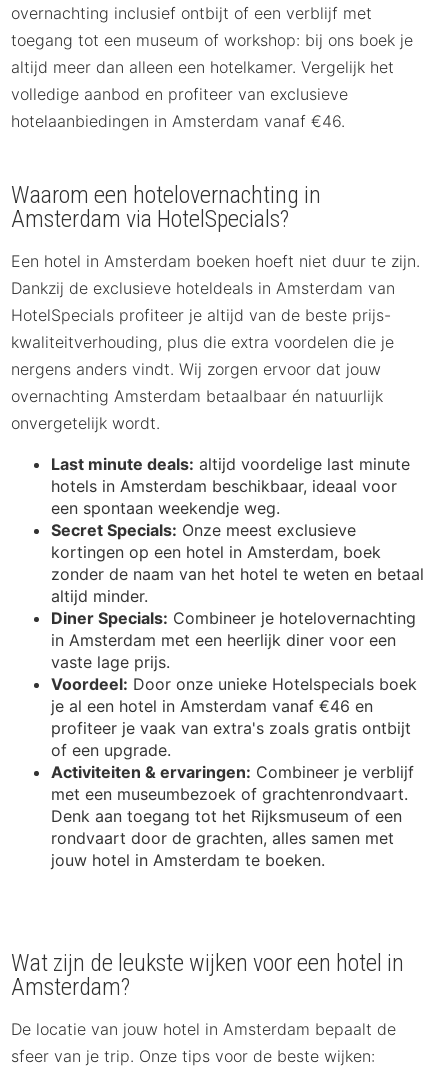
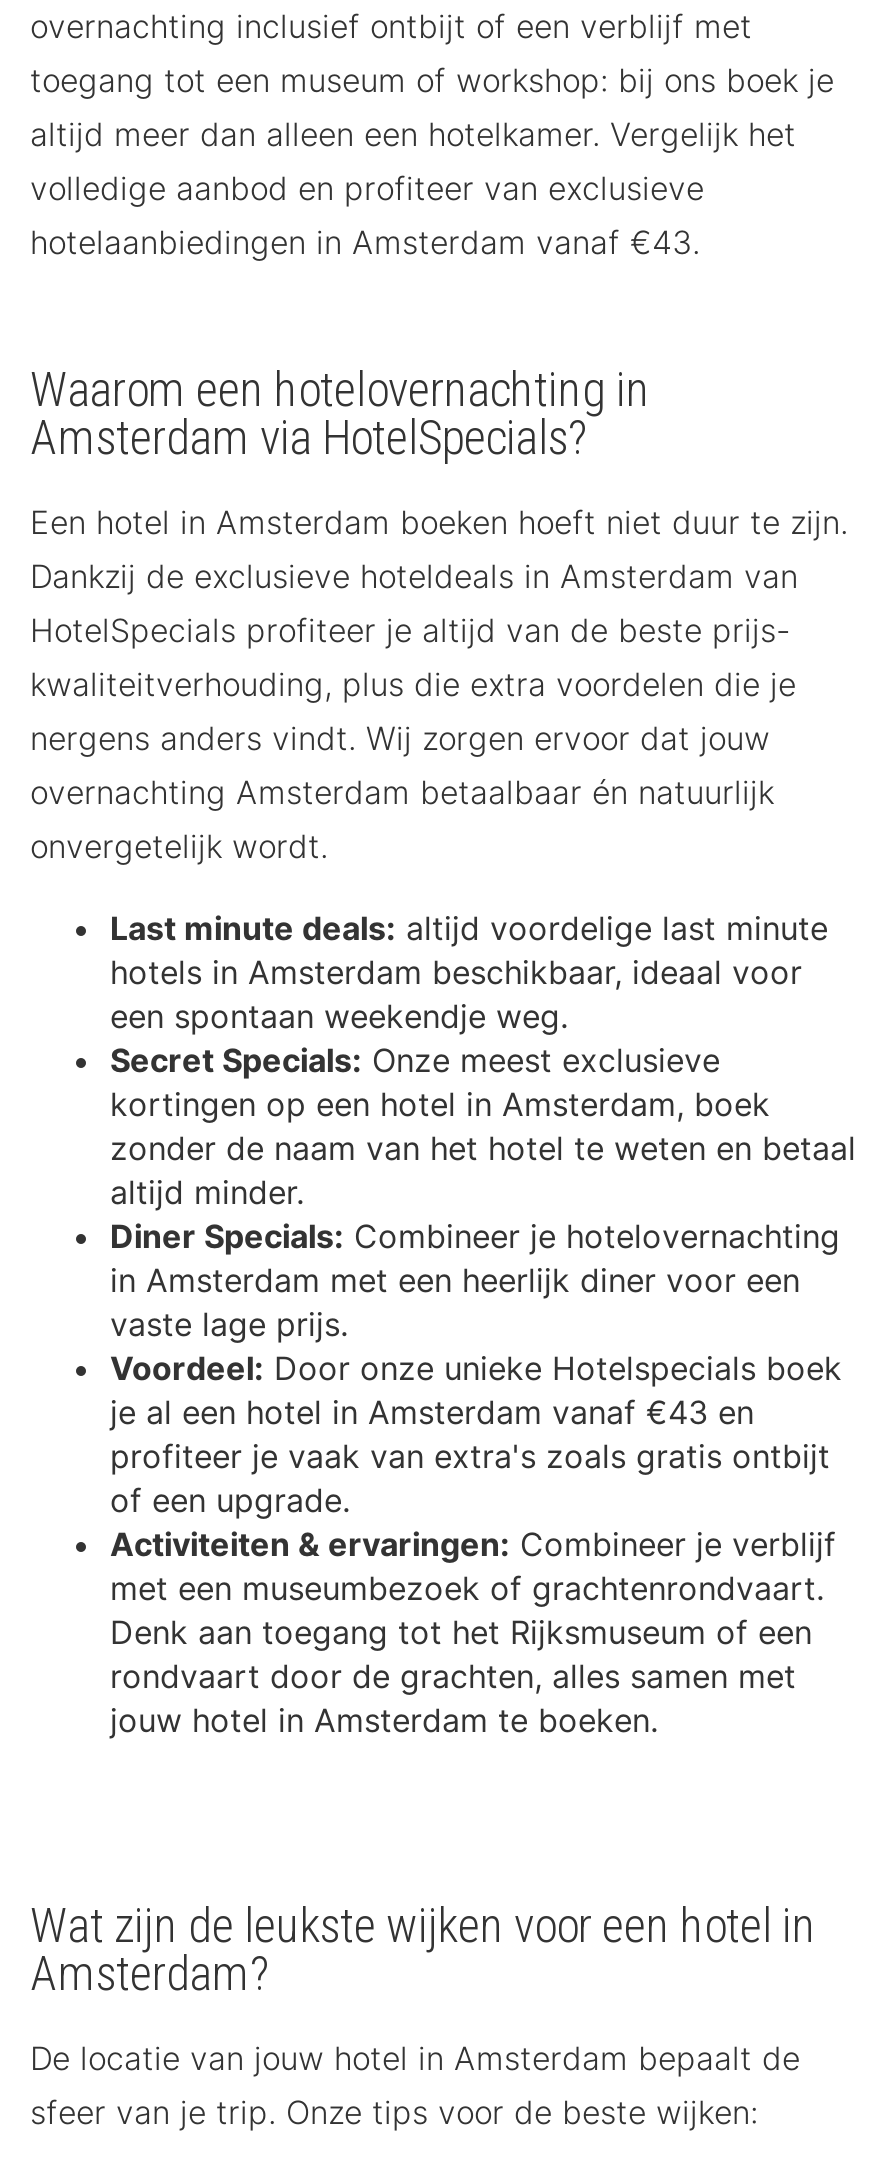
[11,111,345,131] hotelaanbiedingen in Amsterdam vanaf €46. -> [30,222,700,262] hotelaanbiedingen in Amsterdam vanaf €43.
[51,696,373,716] je al een hotel in Amsterdam vanaf €46 en -> [110,1392,754,1432] je al een hotel in Amsterdam vanaf €43 en

